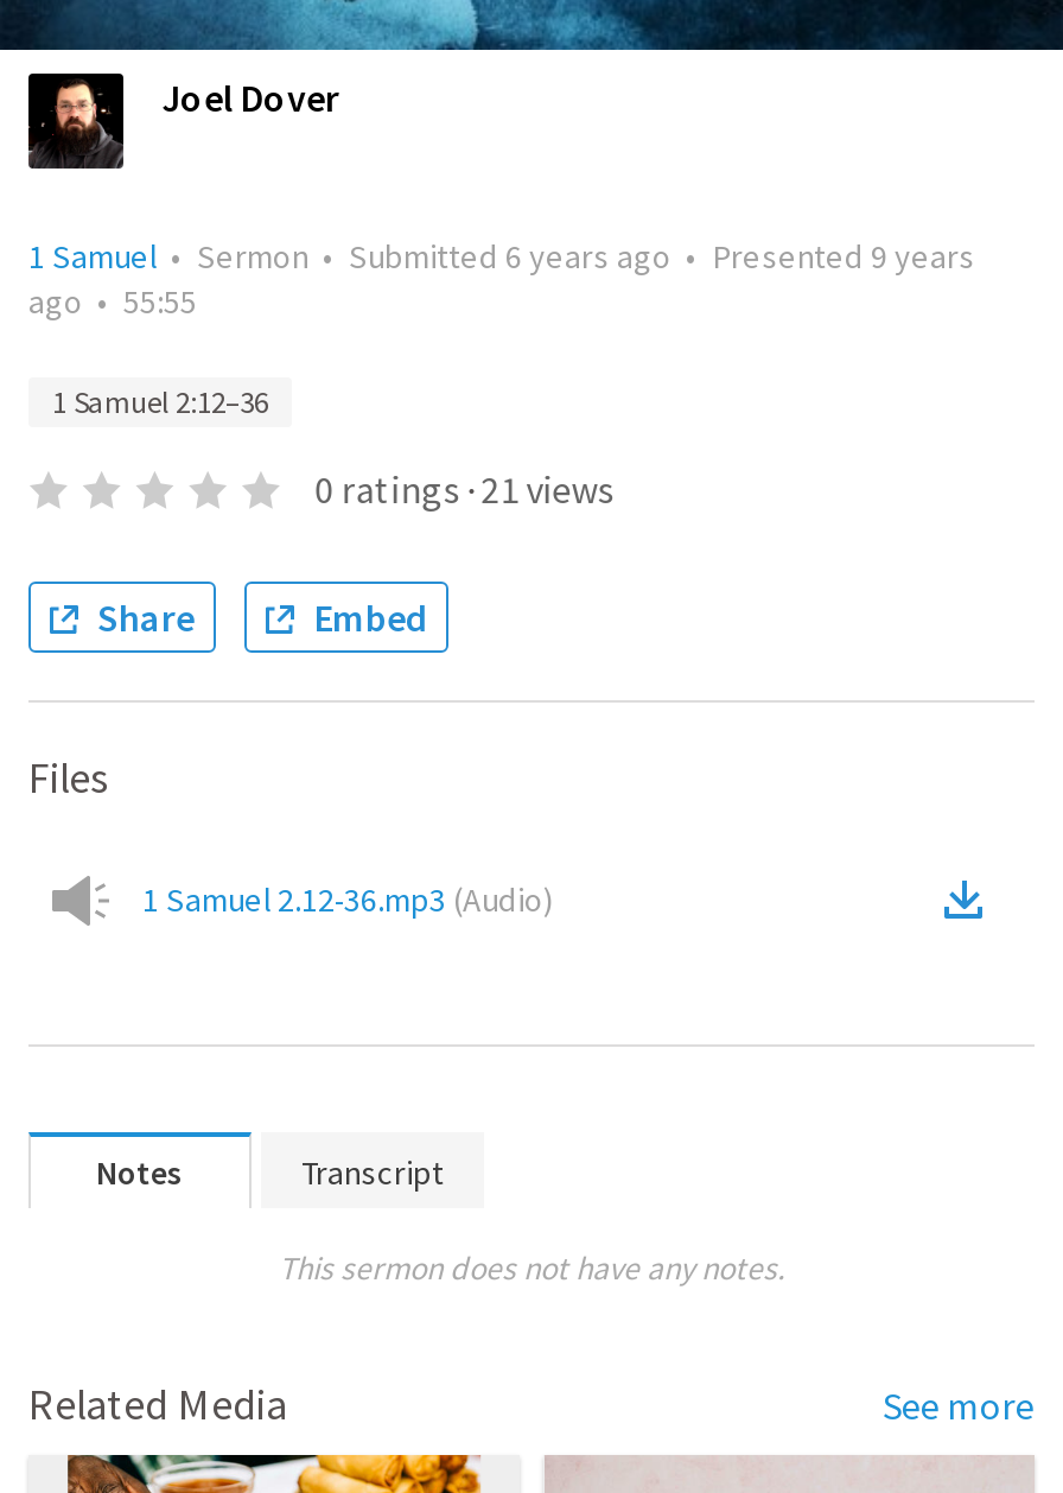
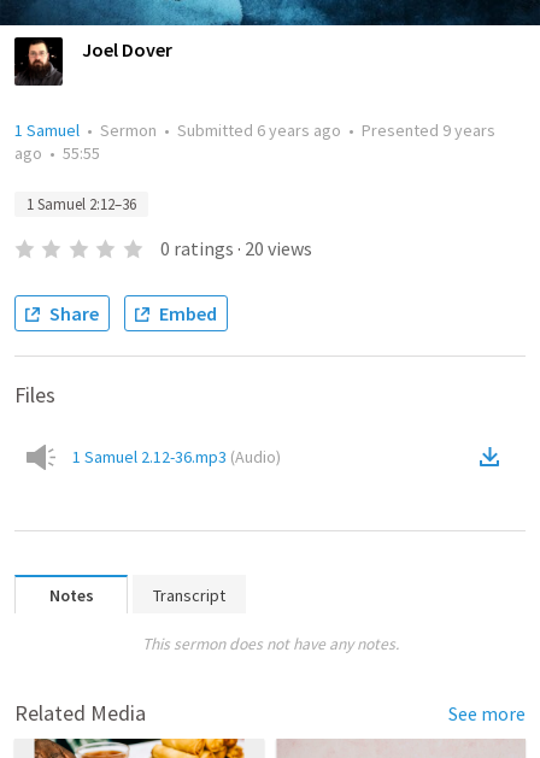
[315,465,614,513] 0 ratings · 21 views -> [160,236,312,260] 0 ratings · 20 views

